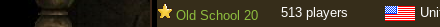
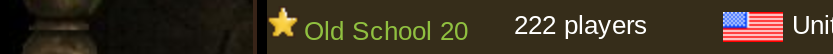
[175,5,347,23] Old School 20 513 players -> [304,10,648,46] Old School 20 222 players

